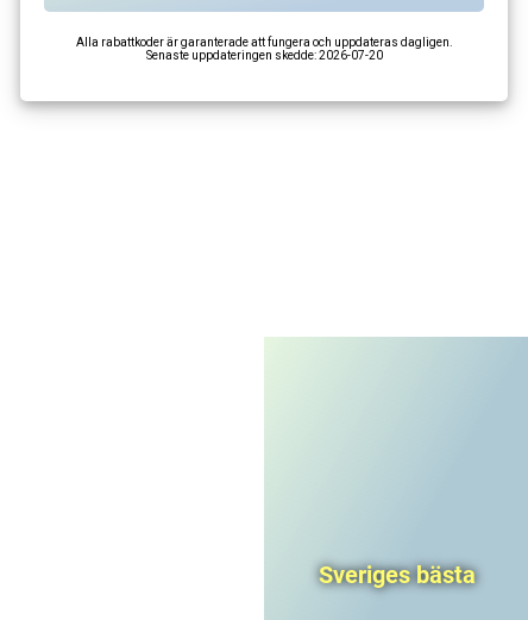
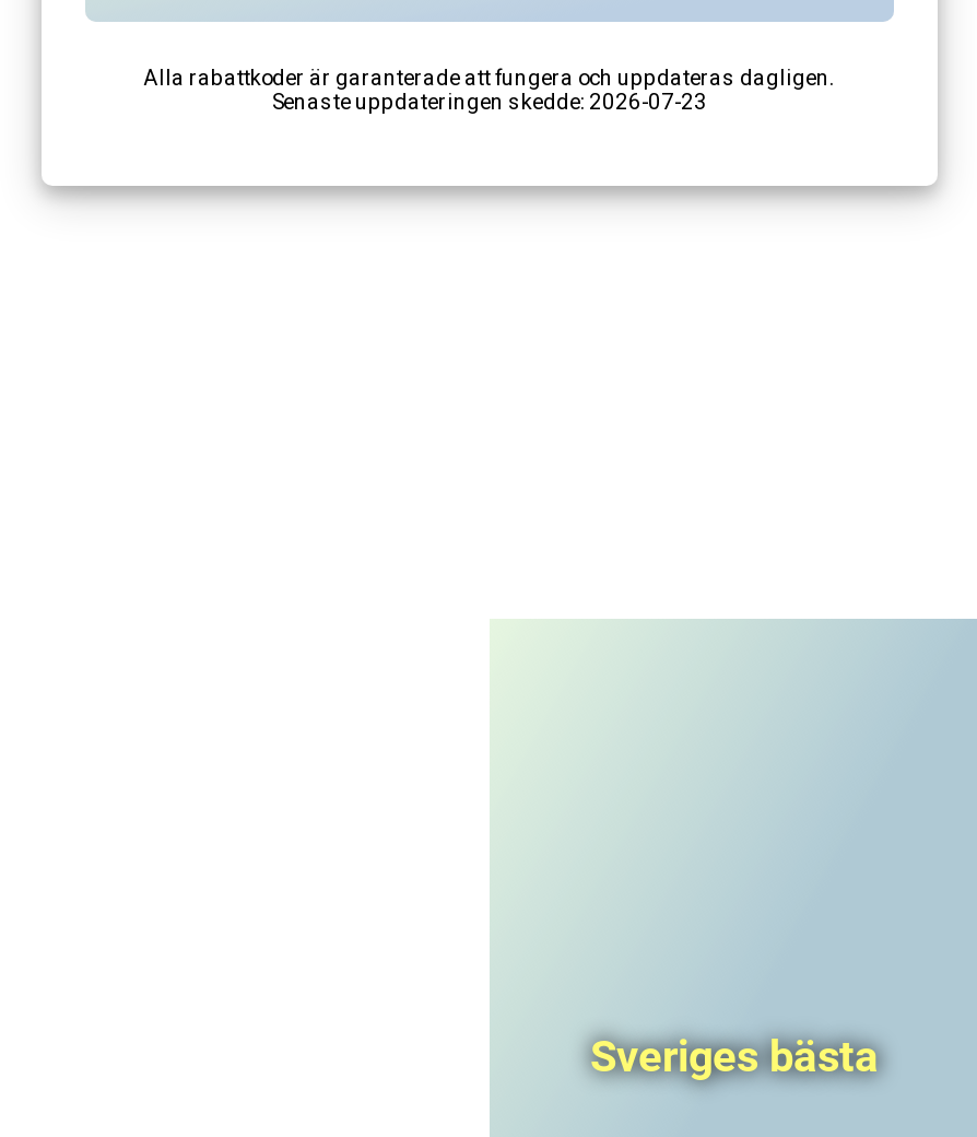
[146,48,382,61] Senaste uppdateringen skedde: 2026-07-20 -> [272,89,707,113] Senaste uppdateringen skedde: 2026-07-23

